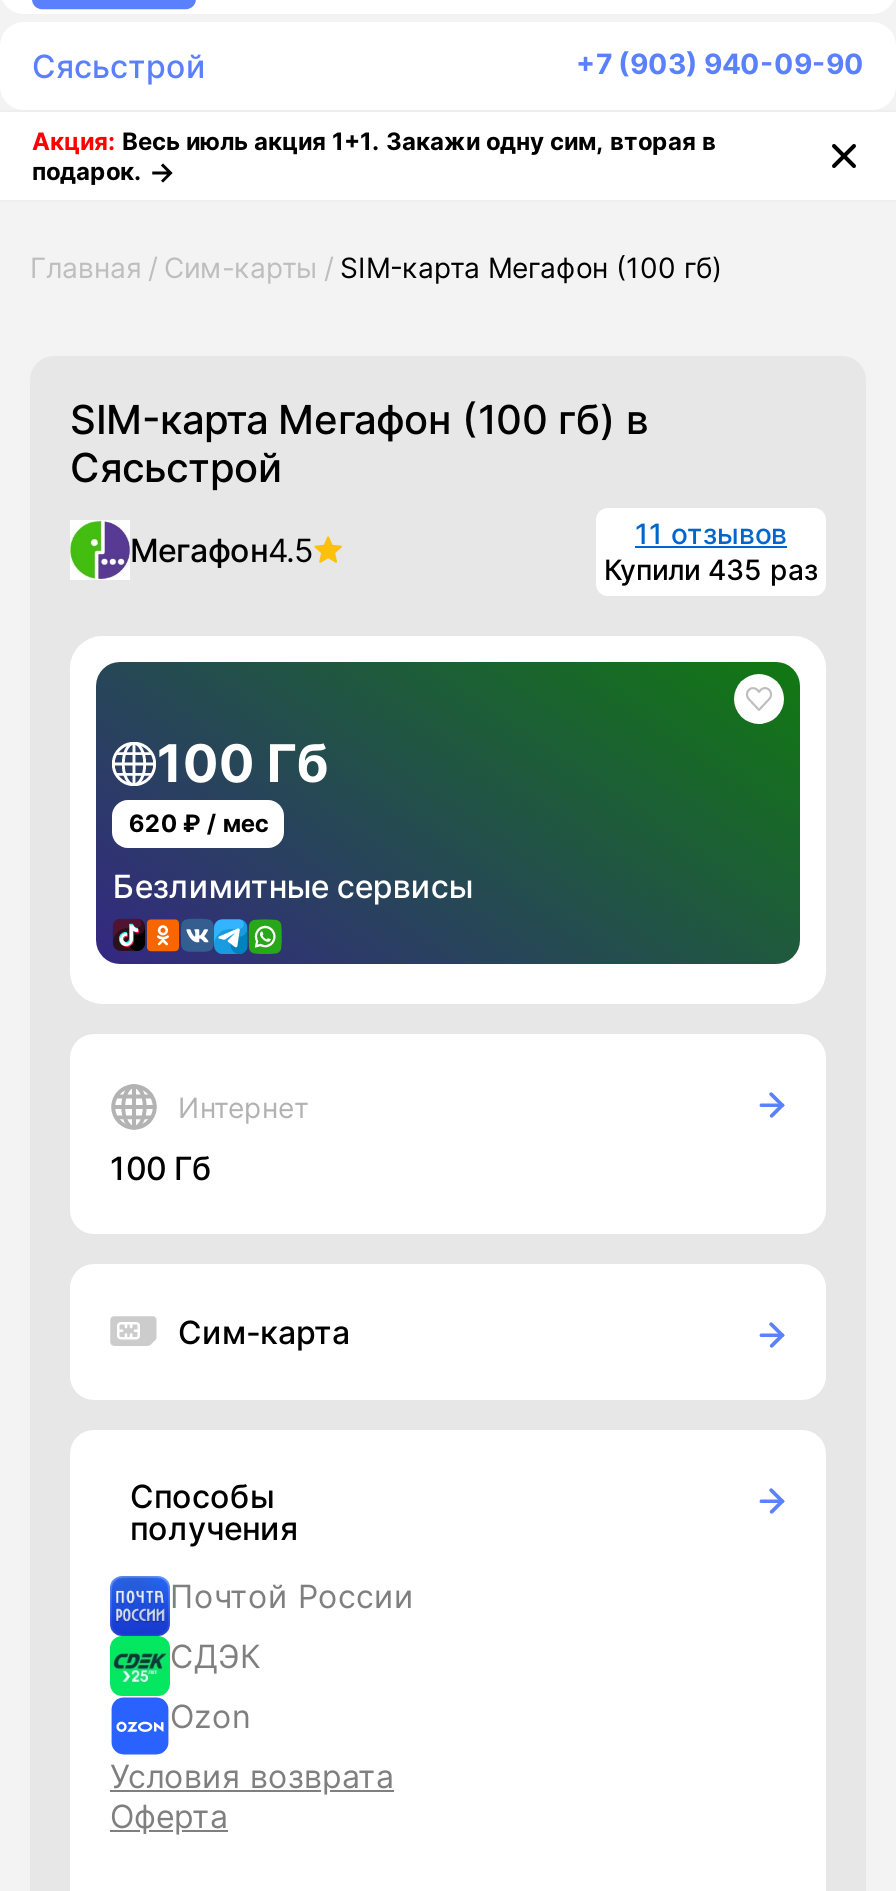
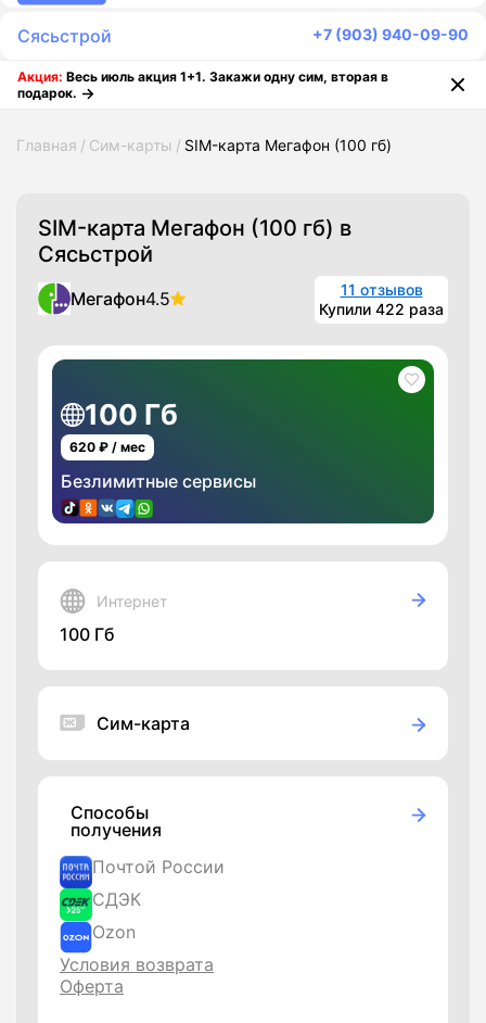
[604,552,818,586] Купили 435 раз -> [319,300,444,318] Купили 422 раза

